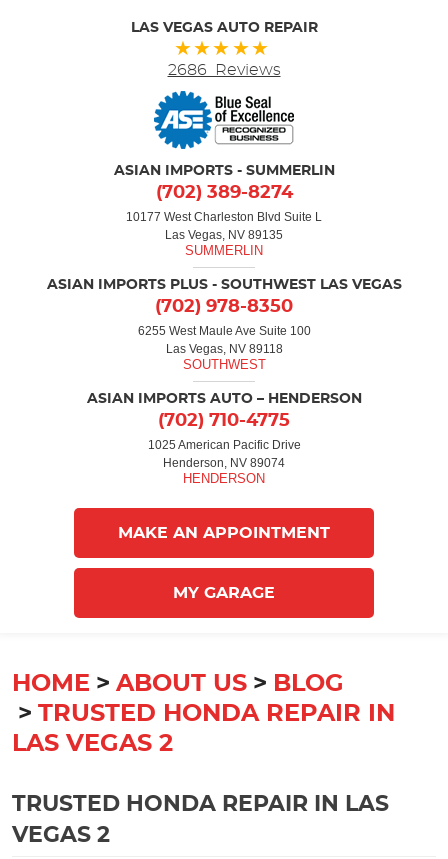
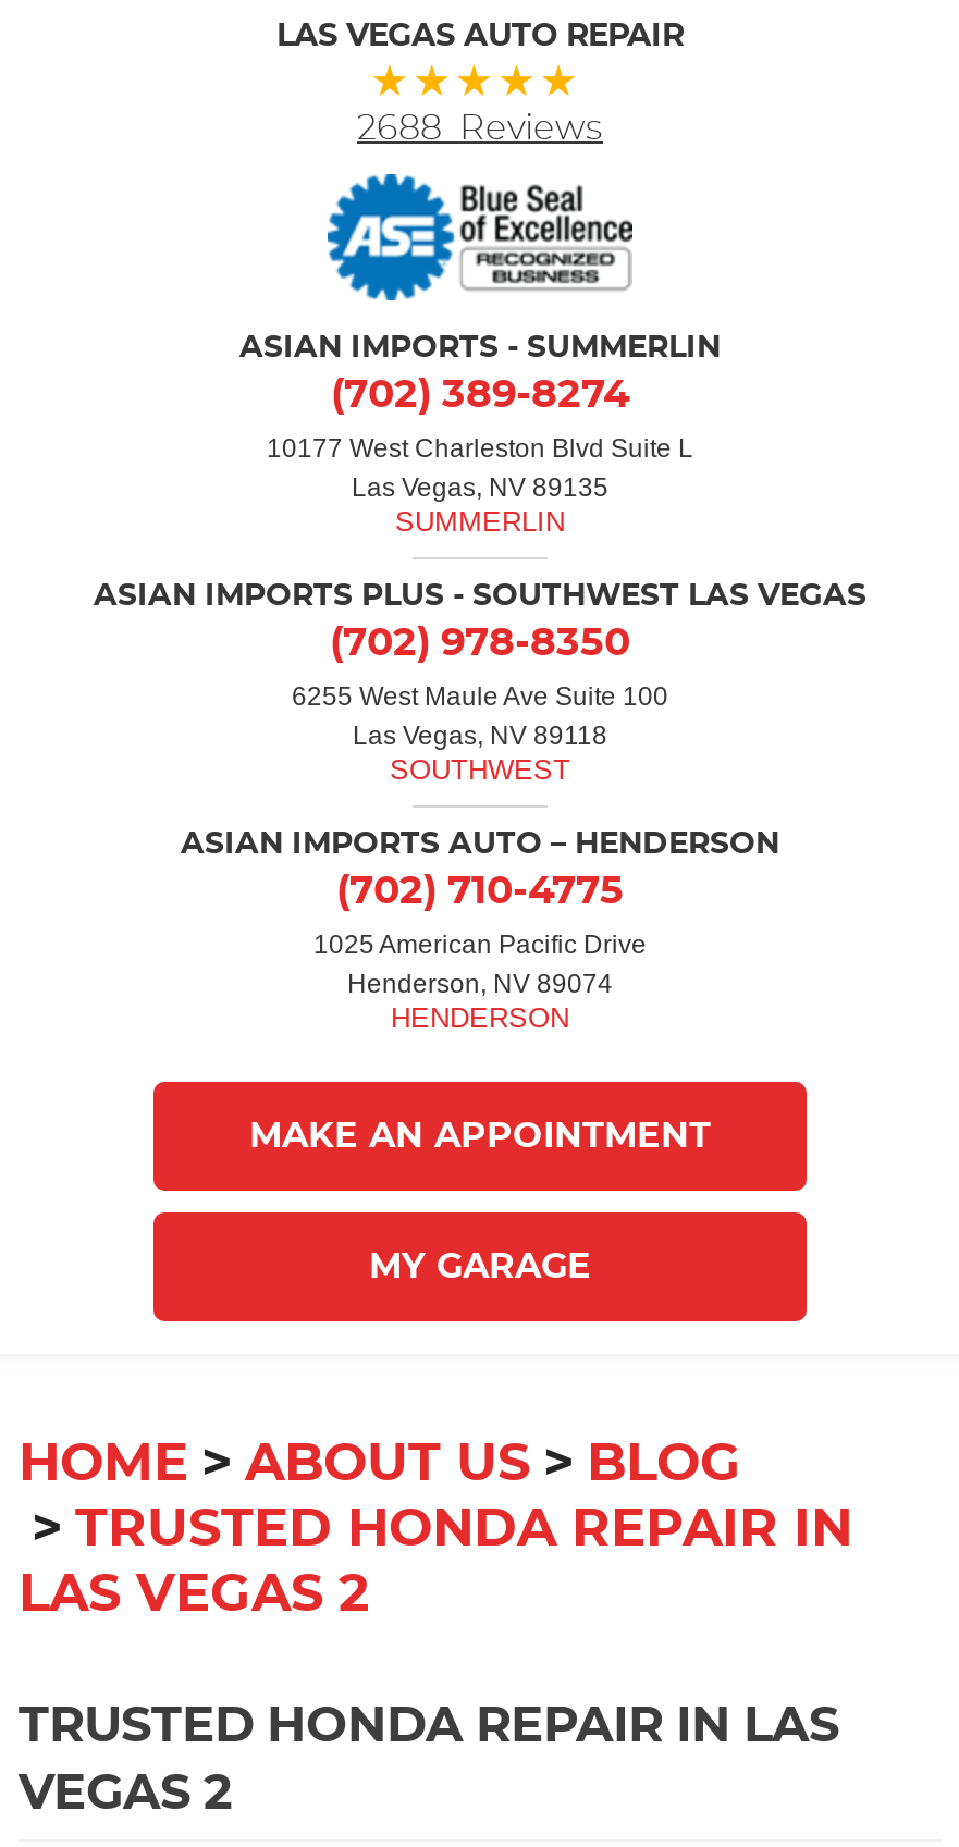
[167,62,280,78] 2686 Reviews -> [357,112,603,147] 2688 Reviews

